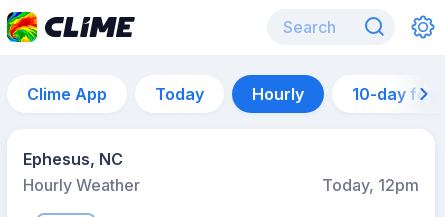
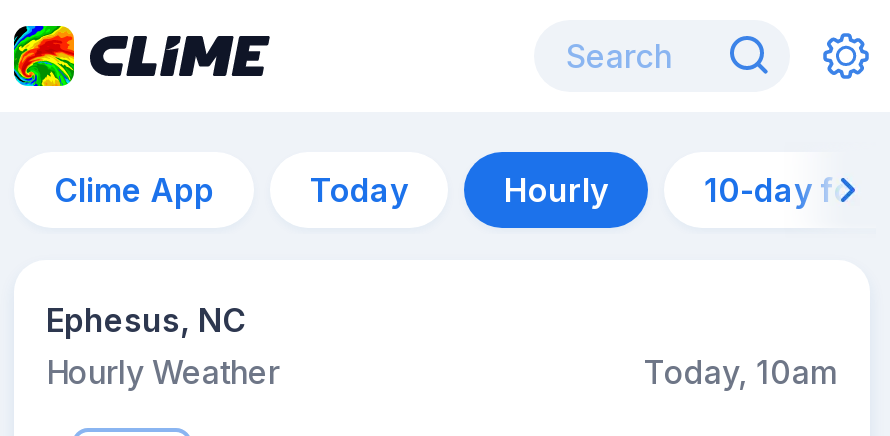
[322,175,419,195] Today, 12pm -> [644,352,838,392] Today, 10am

